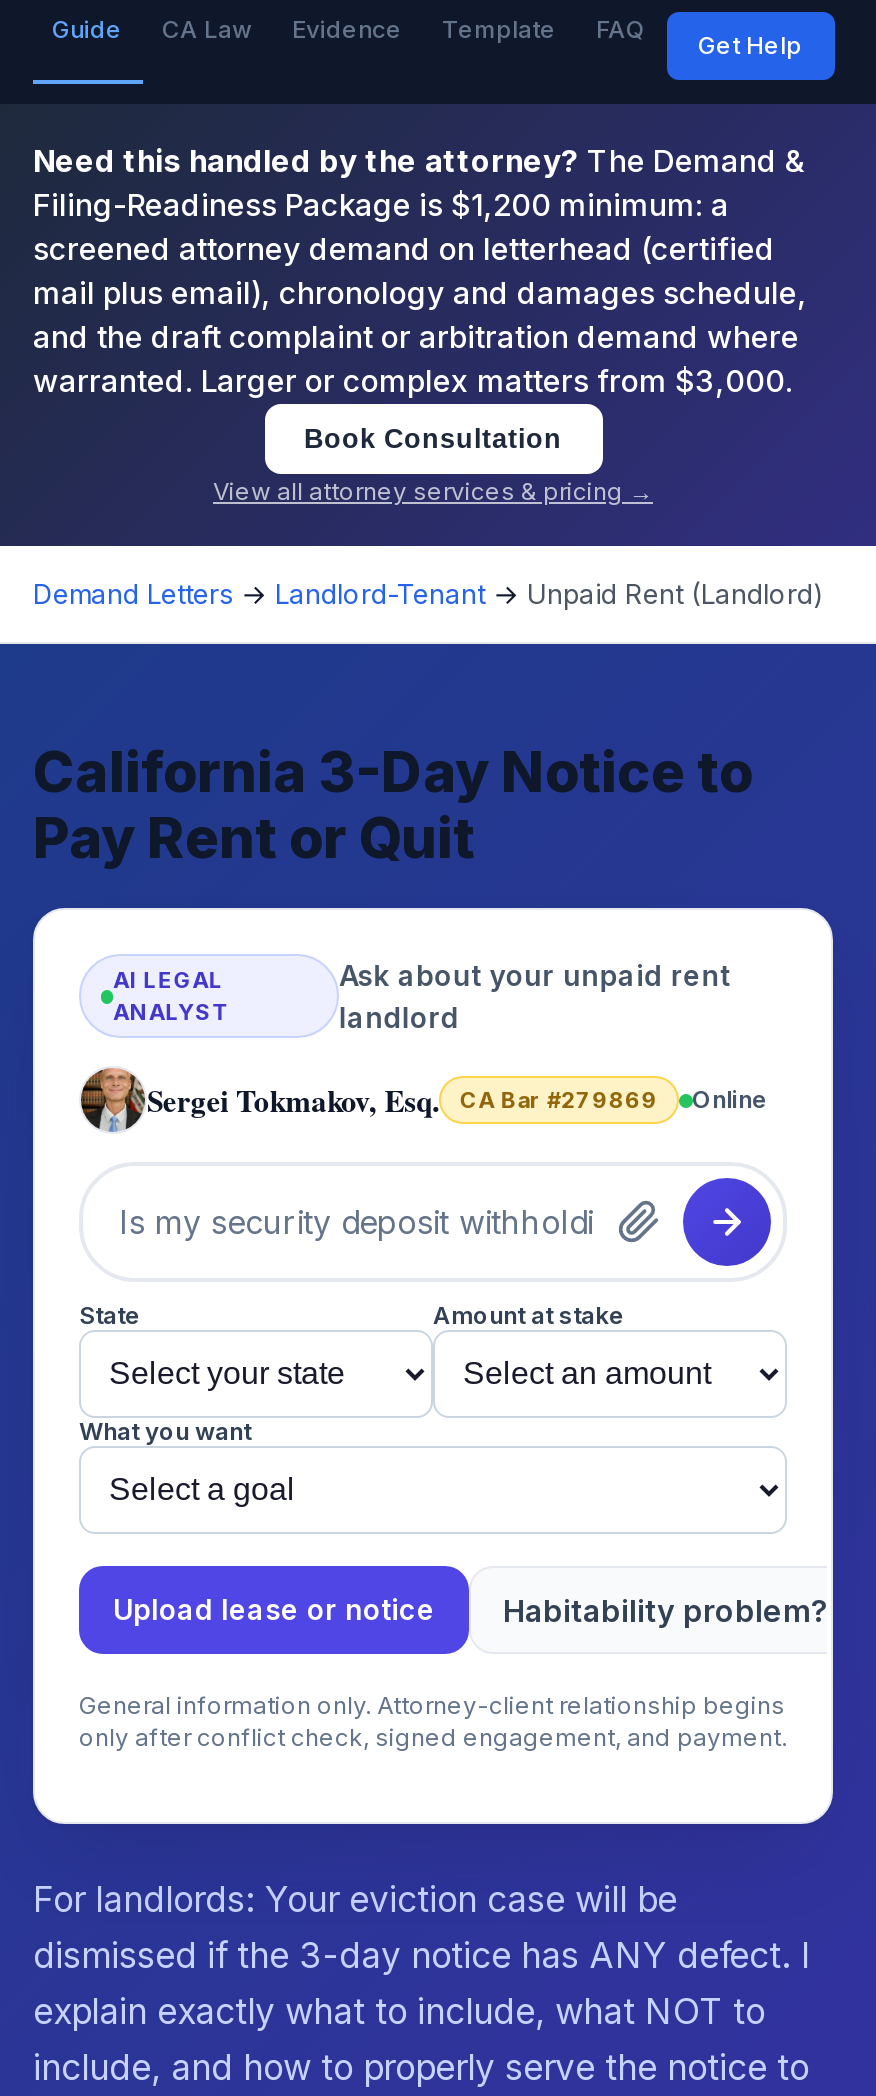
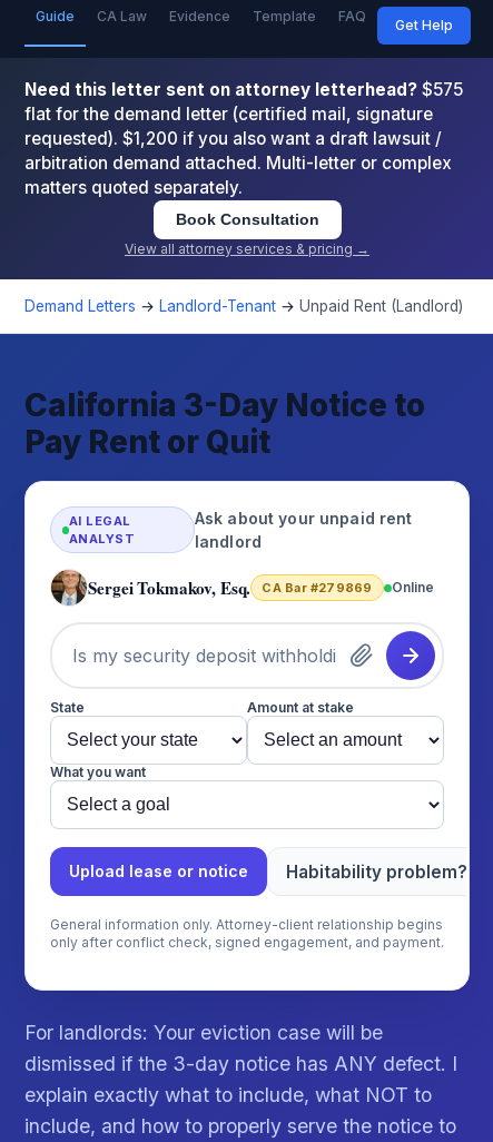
[33,142,807,400] Need this handled by the attorney? The Demand & | Filing-Readiness Package is $1,200 minimum: a | screened attorney demand on letterhead (certified | mail plus email), chronology and damages schedule, | and the draft complaint or arbitration demand where | warranted. Larger or complex matters from $3,000. -> [24,79,463,198] Need this letter sent on attorney letterhead? $575 | flat for the demand letter (certified mail, signature | requested). $1,200 if you also want a draft lawsuit / | arbitration demand attached. Multi-letter or complex | matters quoted separately.

